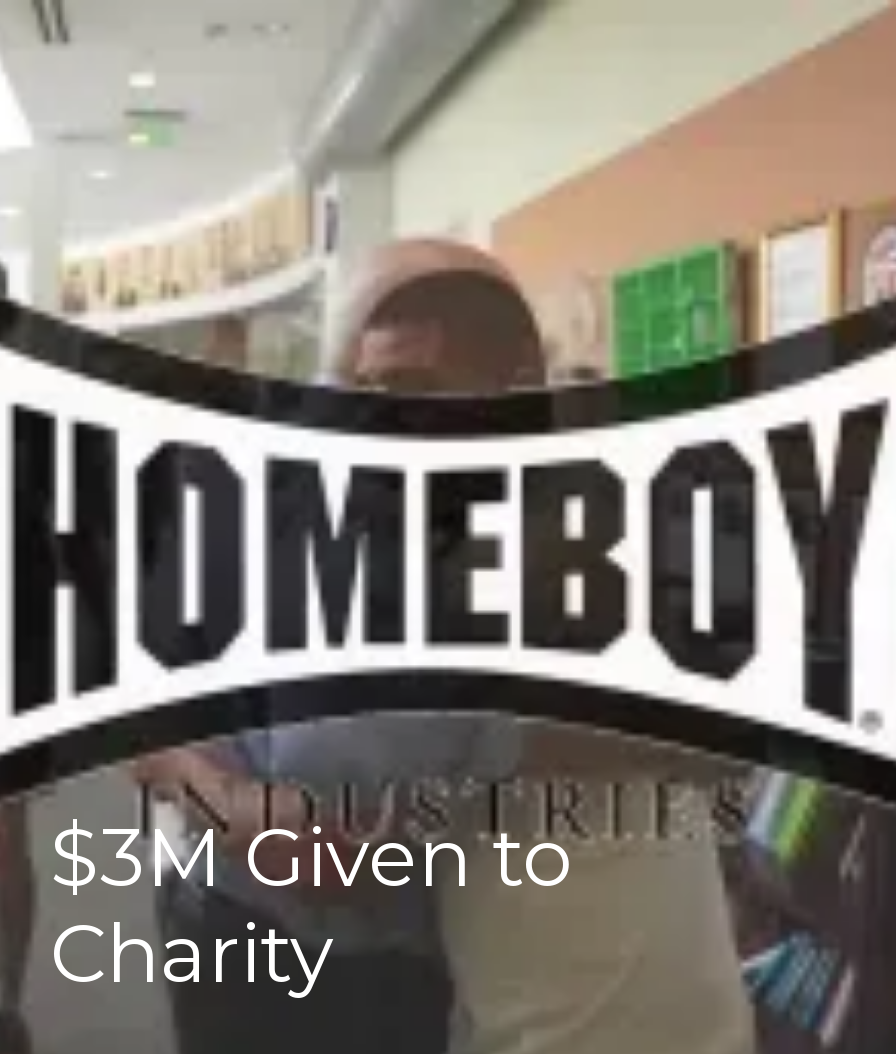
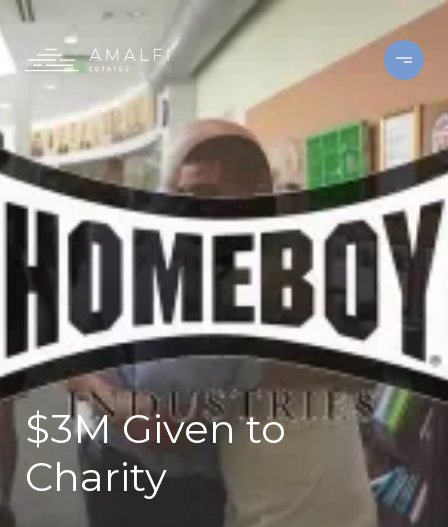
none -> [384,40,424,80] [image]

